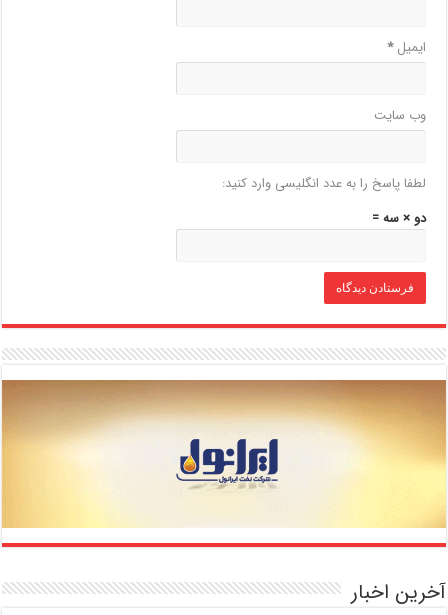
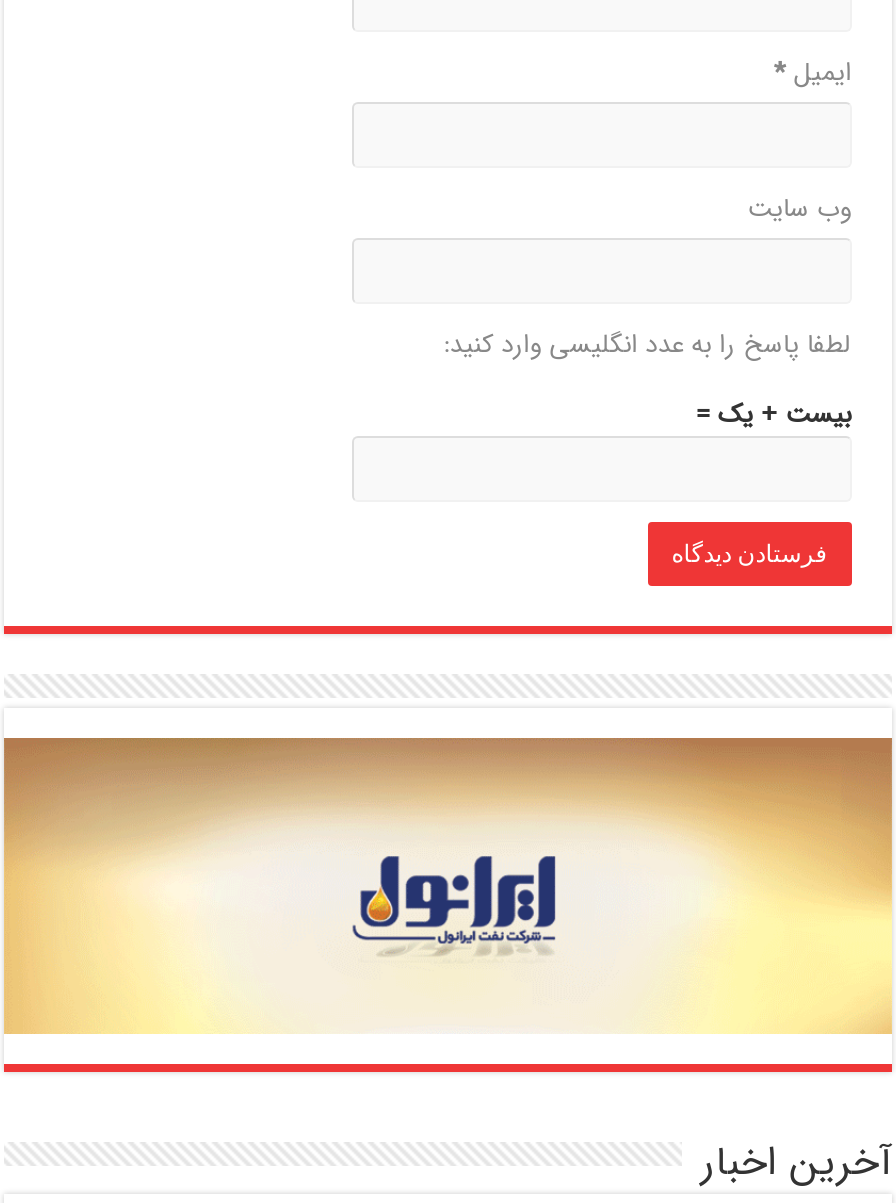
[372,208,426,229] دو × سه = -> [696,395,852,437] بیست + یک =

